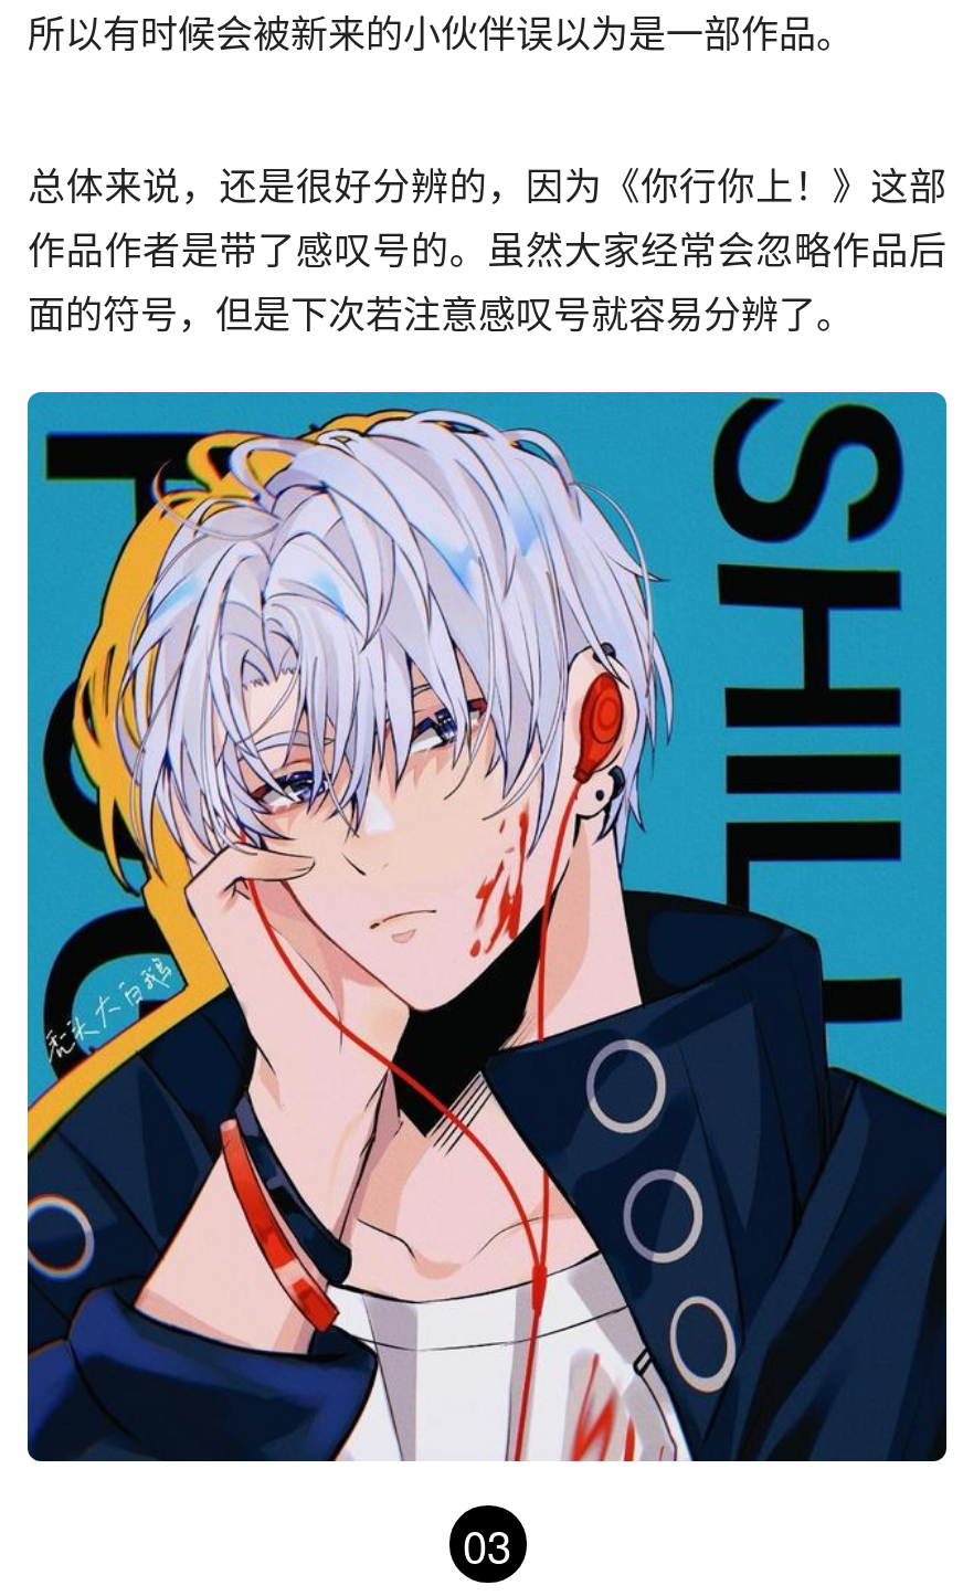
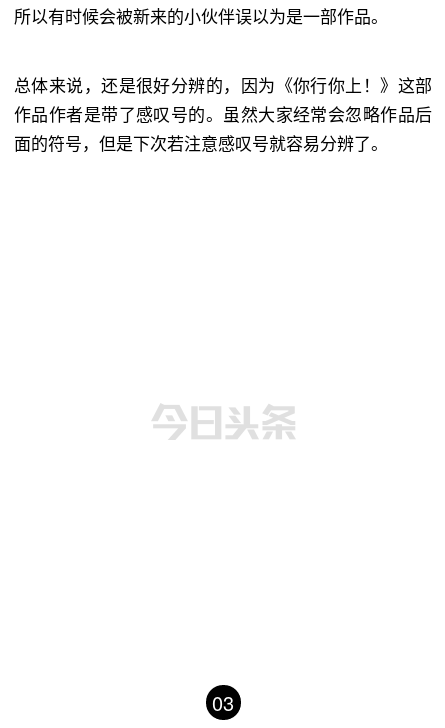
[25,389,949,1462] [image] -> none

